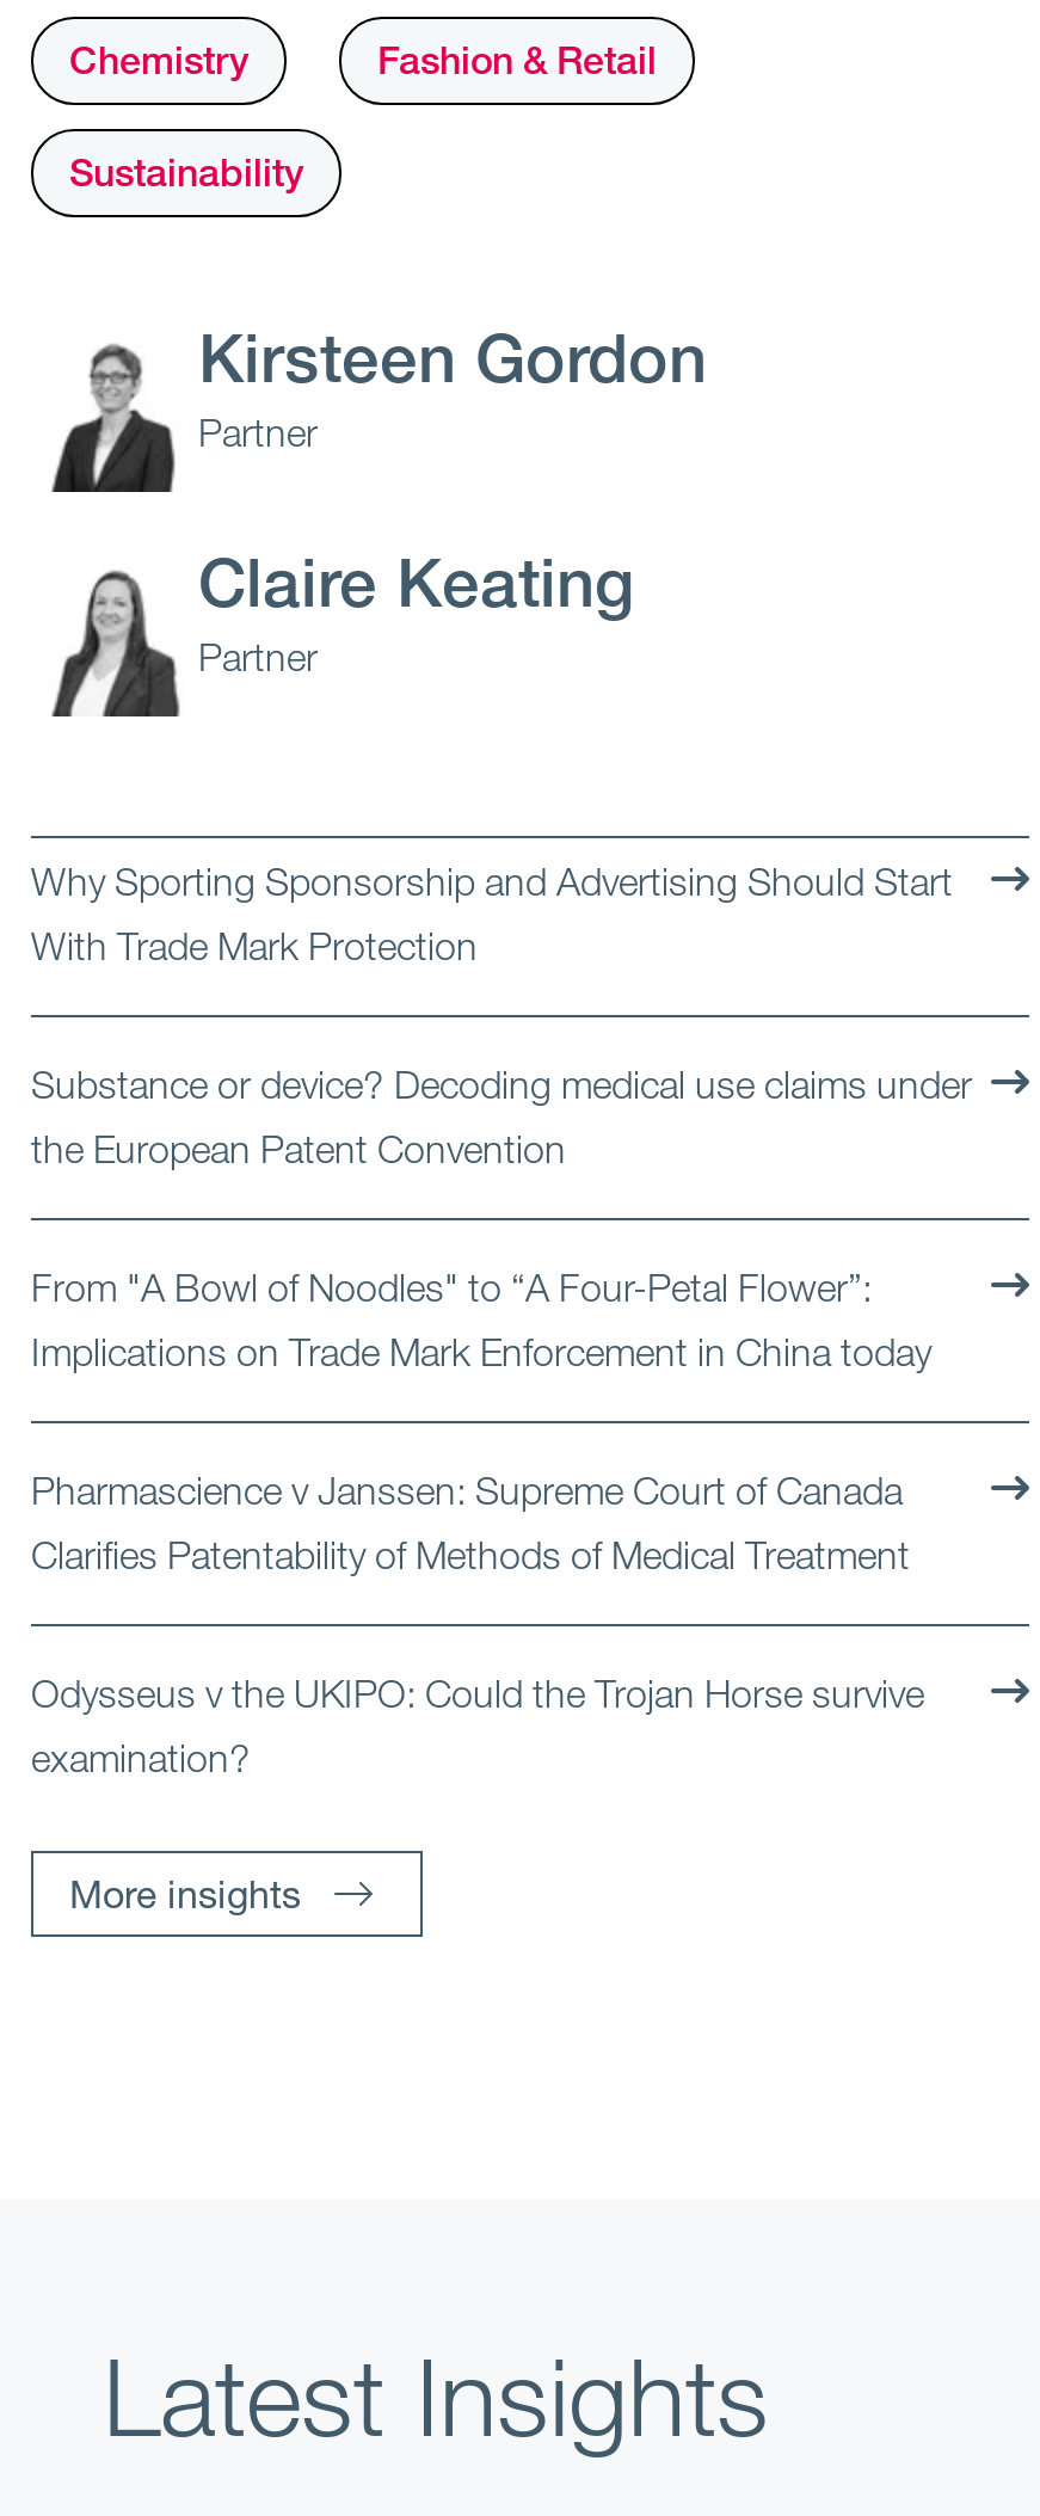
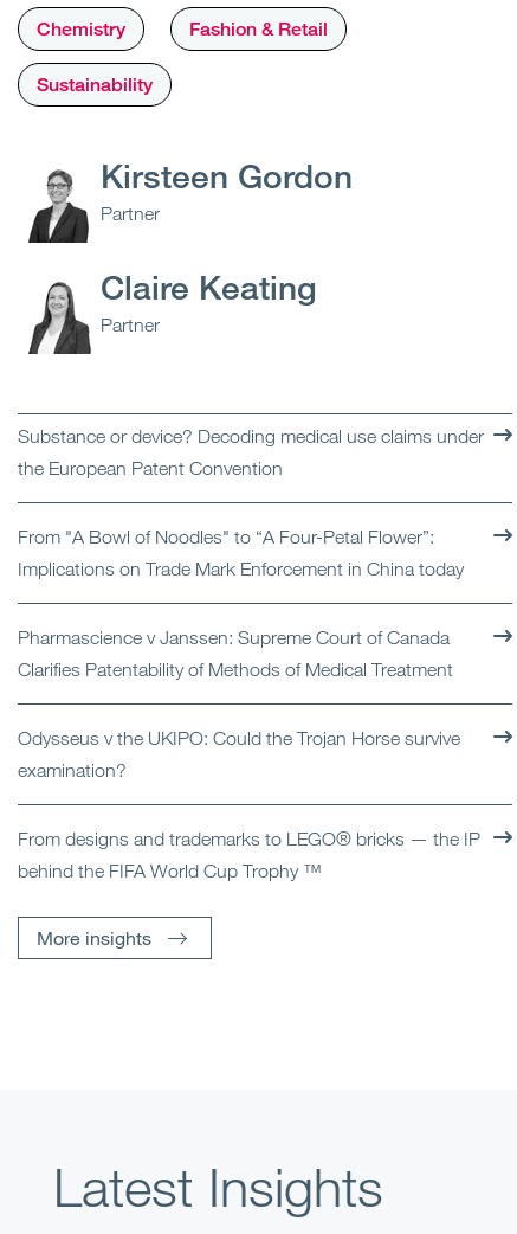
[31,860,953,967] Why Sporting Sponsorship and Advertising Should Start | With Trade Mark Protection -> none
moved [31,1063,972,1779] -> [18,425,484,781]: Substance or device? Decoding medical use claims under | the European Patent Convention | From "A Bowl of Noodles" to “A Four-Petal Flower”: | Implications on Trade Mark Enforcement in China today | Pharmascience v Janssen: Supreme Court of Canada | Clarifies Patentability of Methods of Medical Treatment | Odysseus v the UKIPO: Could the Trojan Horse survive | examination?
none -> [18,828,480,881] From designs and trademarks to LEGO® bricks — the IP | behind the FIFA World Cup Trophy ™

